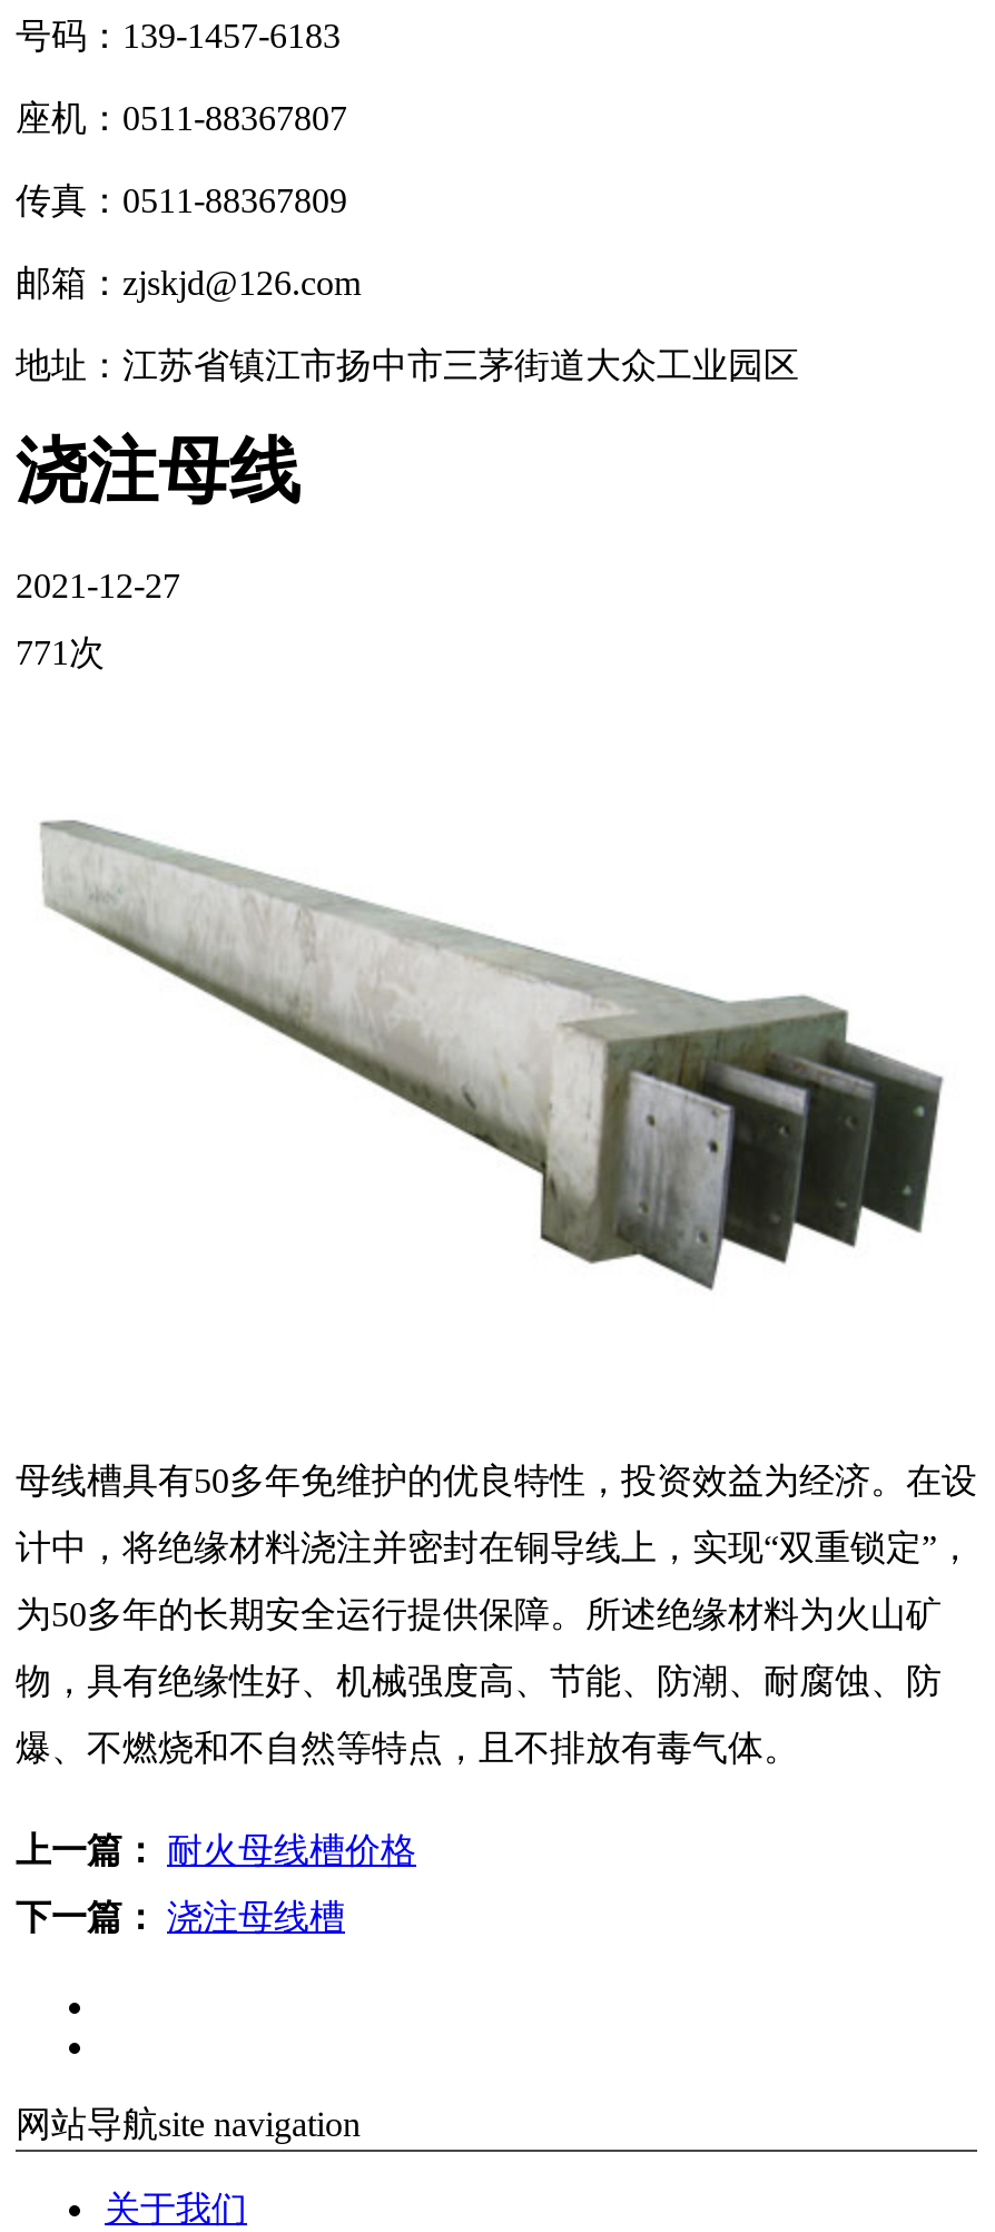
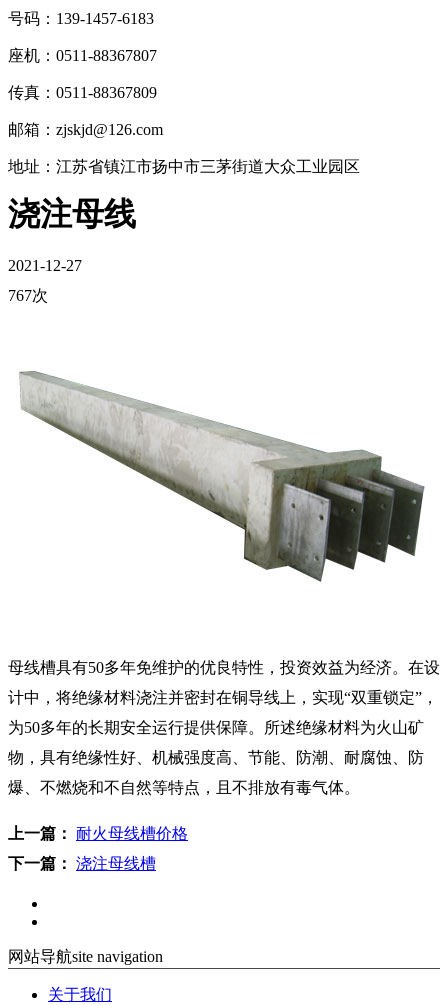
[16,633,105,671] 771次 -> [8,287,48,304] 767次

